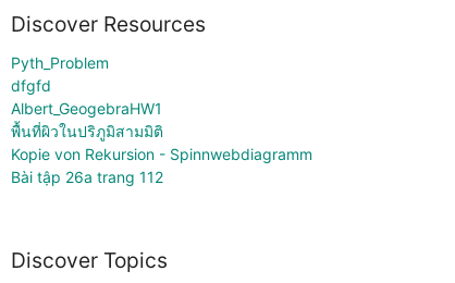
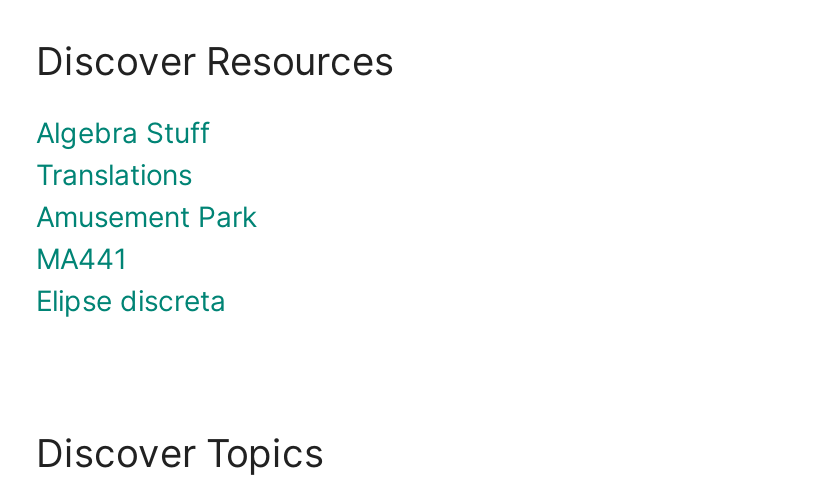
[11,54,312,187] Pyth_Problem | dfgfd | Albert_GeogebraHW1 | พื้นที่ผิวในปริภูมิสามมิติ | Kopie von Rekursion - Spinnwebdiagramm | Bài tập 26a trang 112 -> [36,116,258,318] Algebra Stuff | Translations | Amusement Park | MA441 | Elipse discreta

